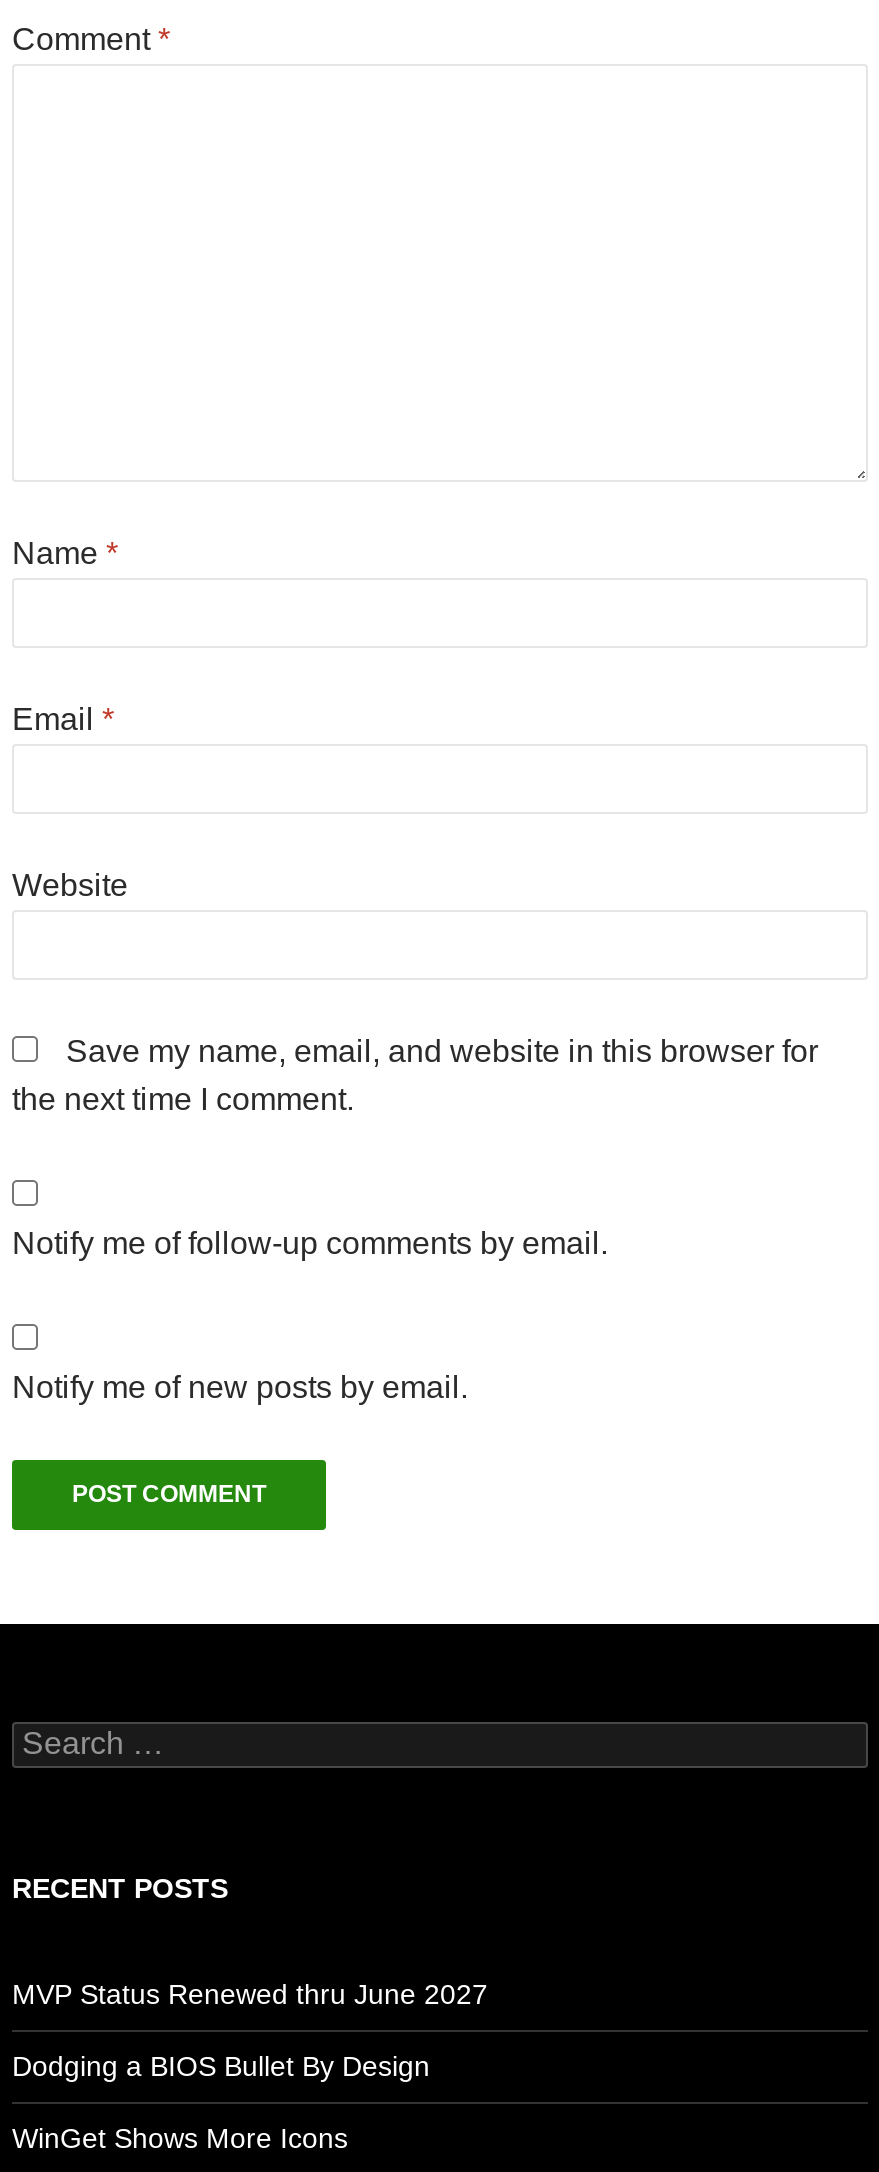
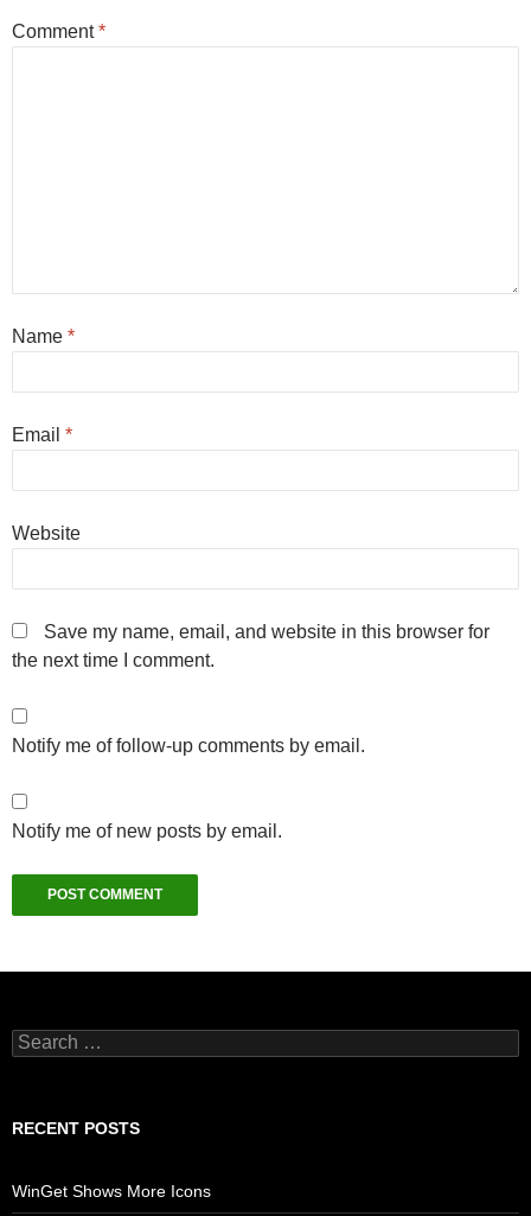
[12,1978,488,2082] MVP Status Renewed thru June 2027 | Dodging a BIOS Bullet By Design -> none

